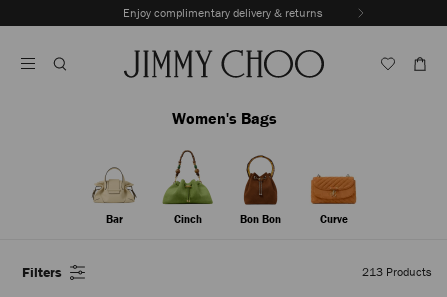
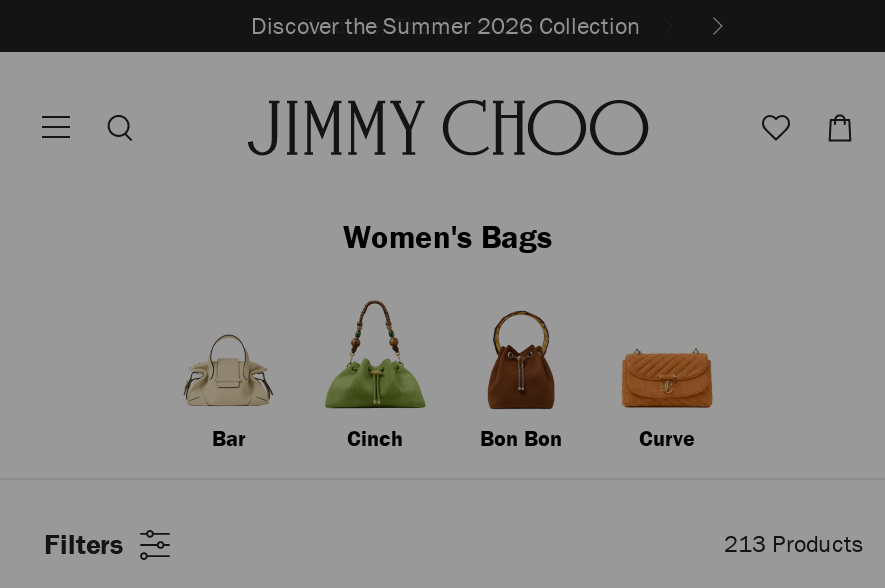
[123,5,323,21] Enjoy complimentary delivery & returns -> [251,10,641,42] Discover the Summer 2026 Collection

